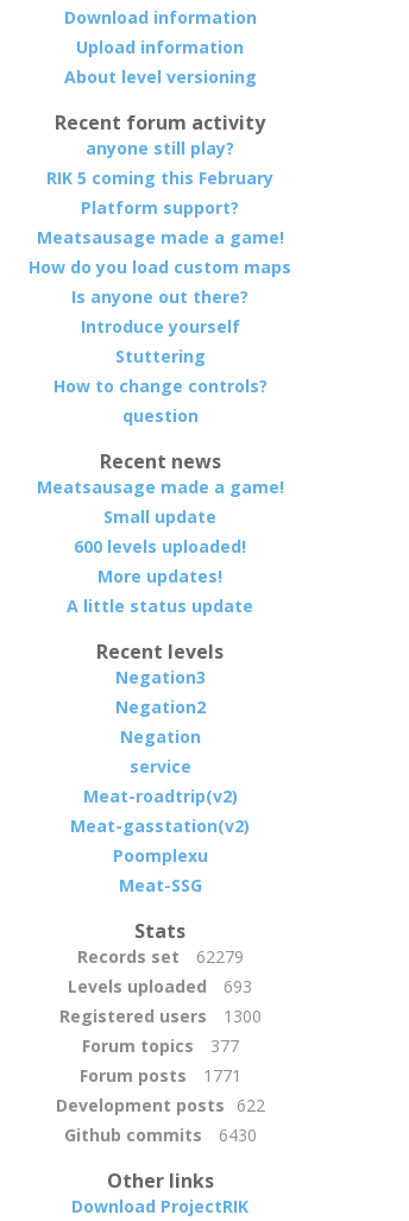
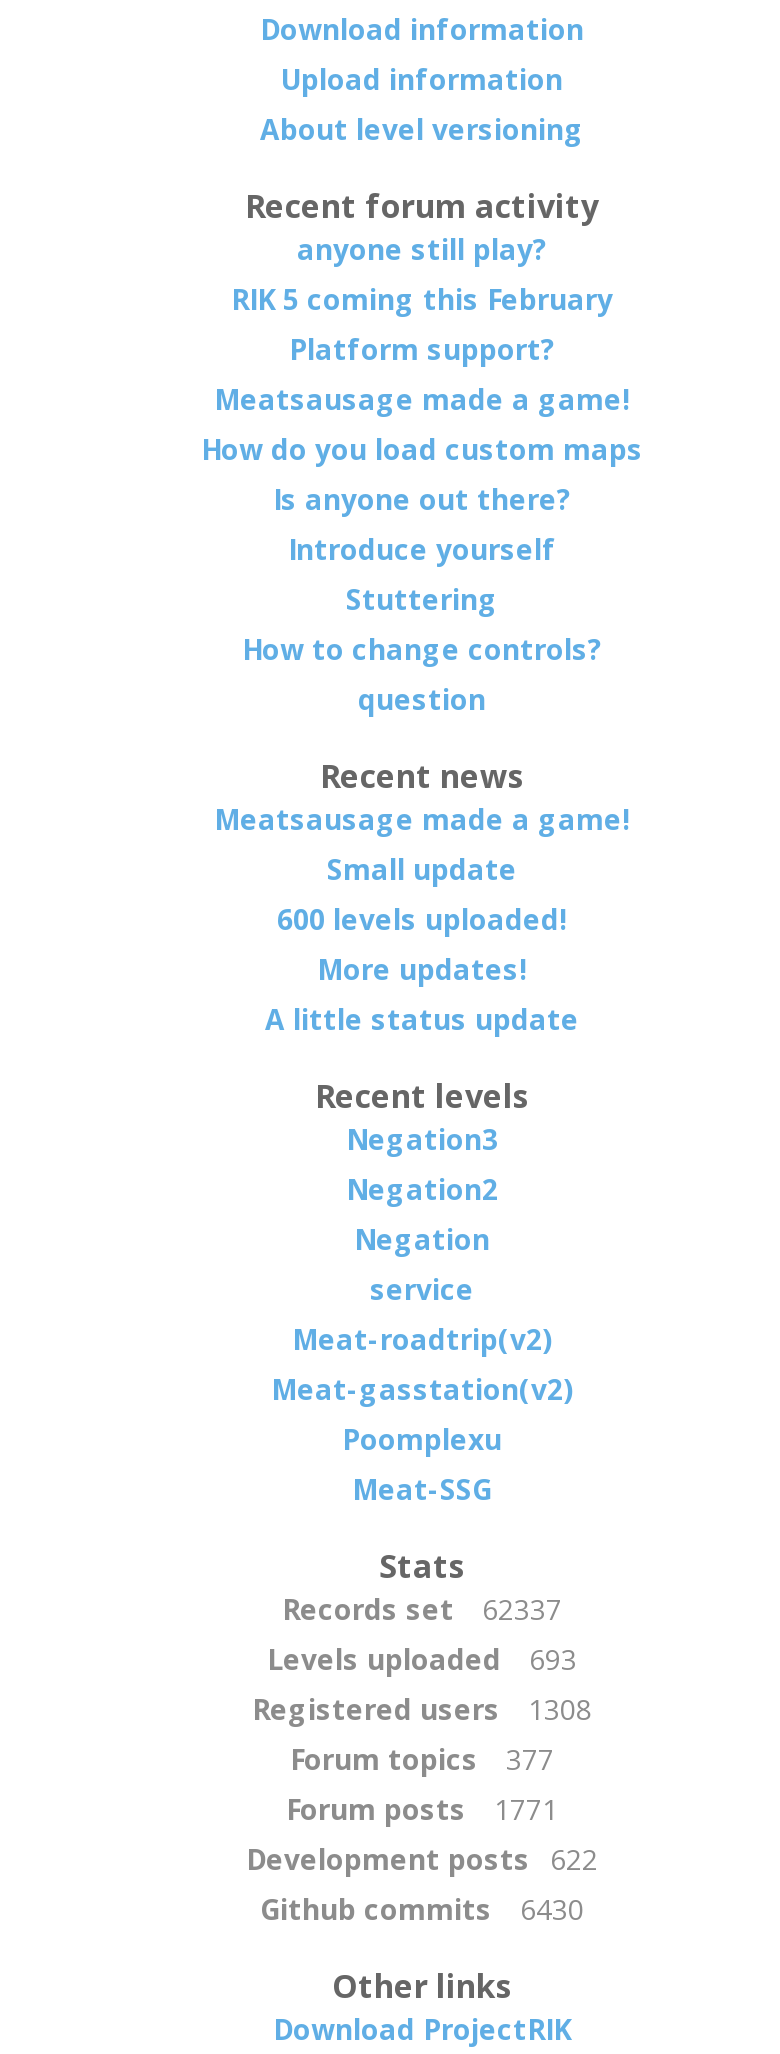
[77,945,244,967] Records set 62279 -> [282,1589,562,1627] Records set 62337
[59,1004,262,1027] Registered users 1300 -> [252,1689,592,1727] Registered users 1308

